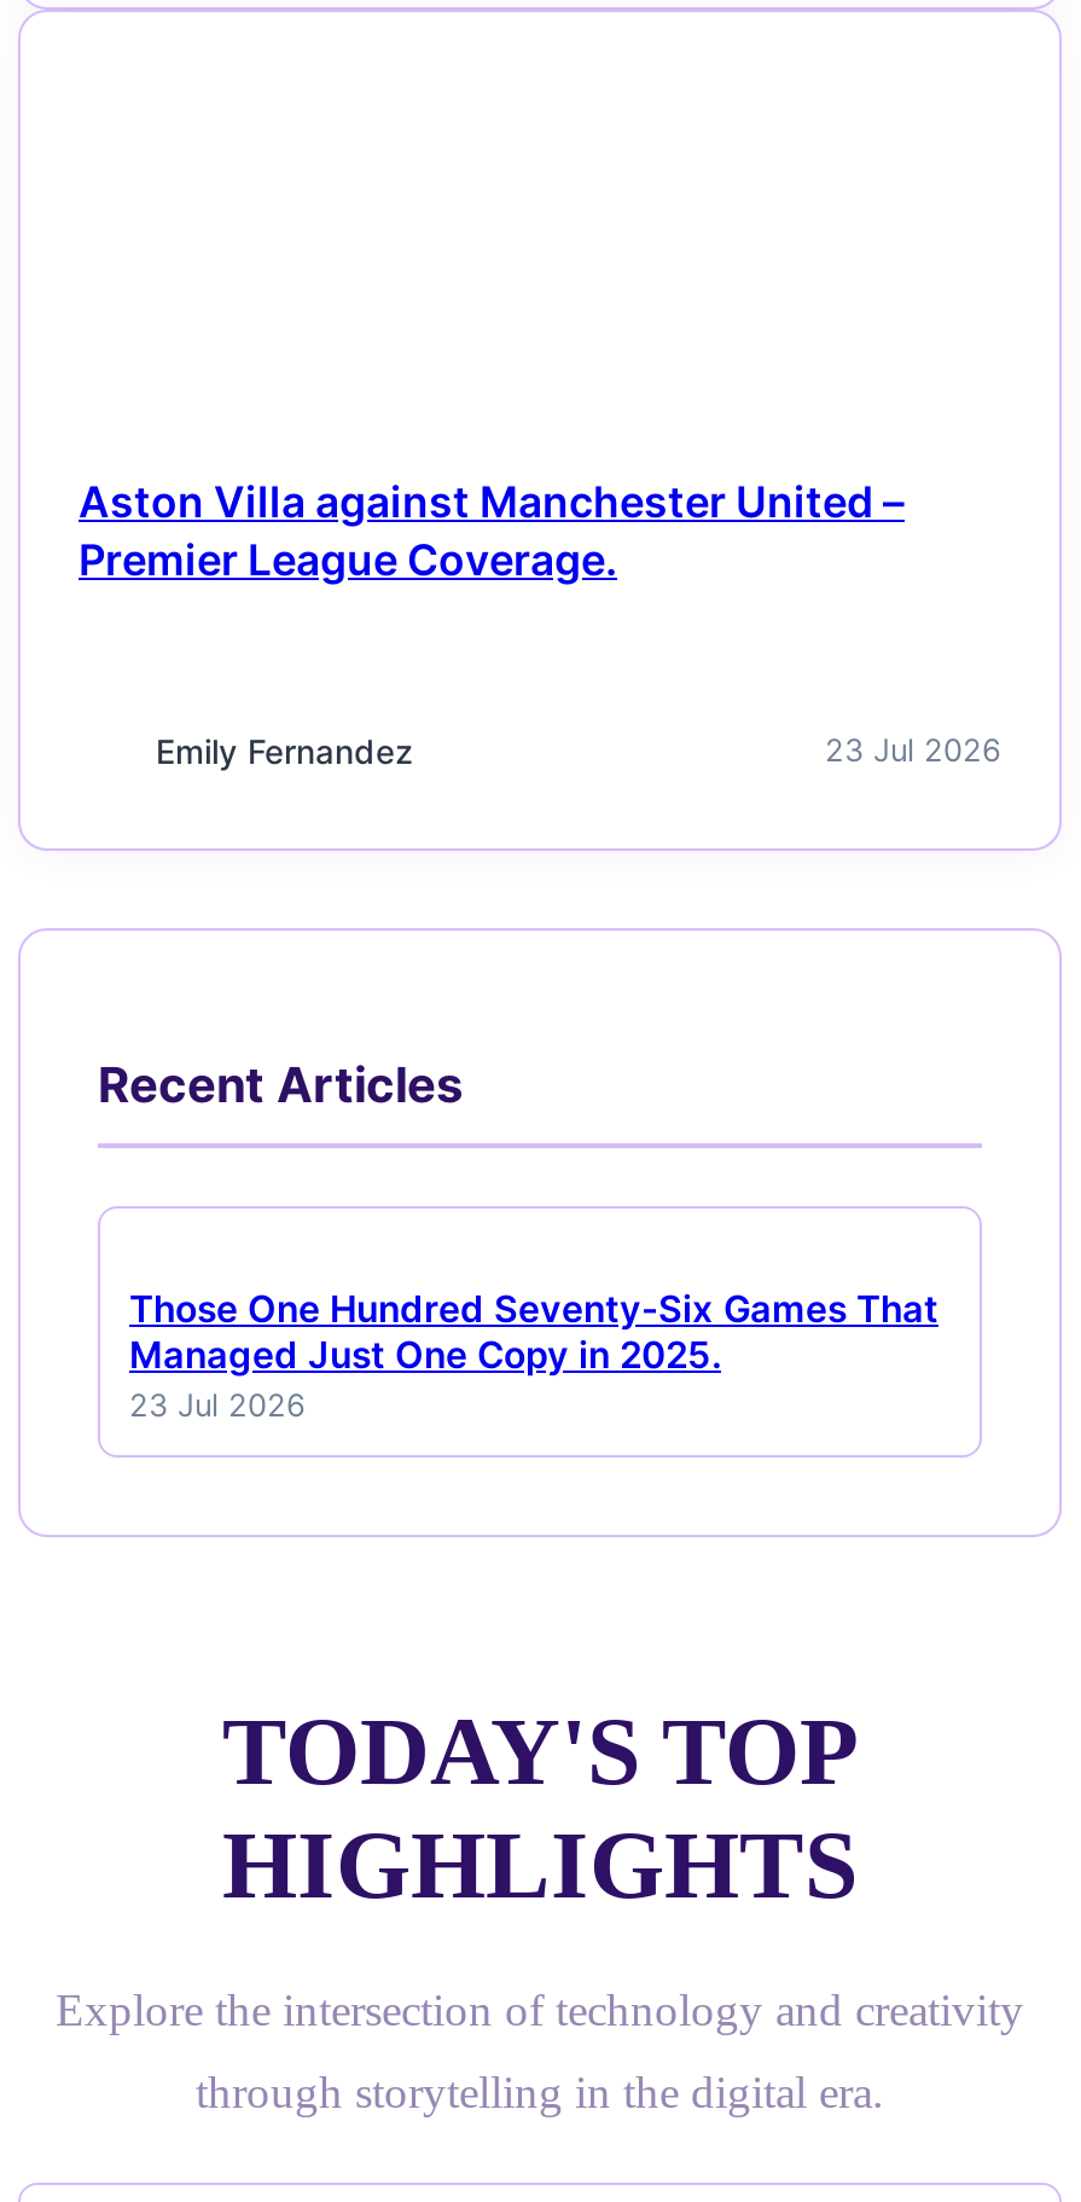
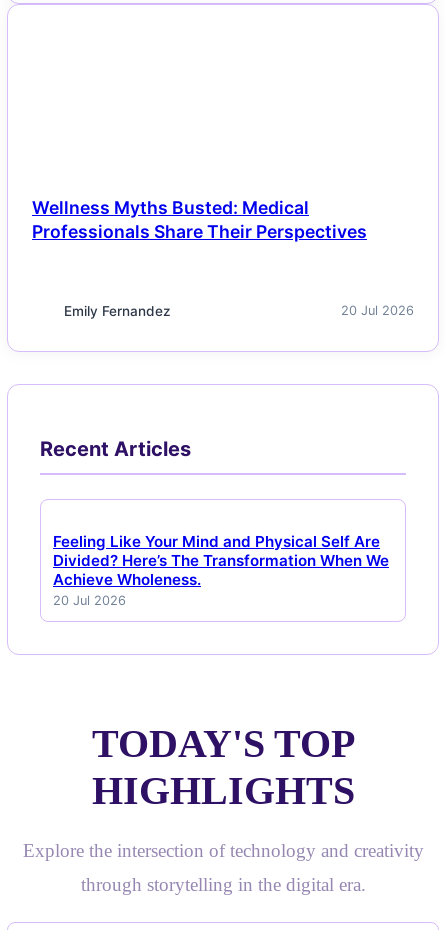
[79,477,905,586] Aston Villa against Manchester United – | Premier League Coverage. -> [32,197,367,242] Wellness Myths Busted: Medical | Professionals Share Their Perspectives
[825,733,1001,769] 23 Jul 2026 -> [341,303,414,318] 20 Jul 2026
[129,1286,938,1424] Those One Hundred Seventy-Six Games That | Managed Just One Copy in 2025. | 23 Jul 2026 -> [53,532,389,608] Feeling Like Your Mind and Physical Self Are | Divided? Here’s The Transformation When We | Achieve Wholeness. | 20 Jul 2026

